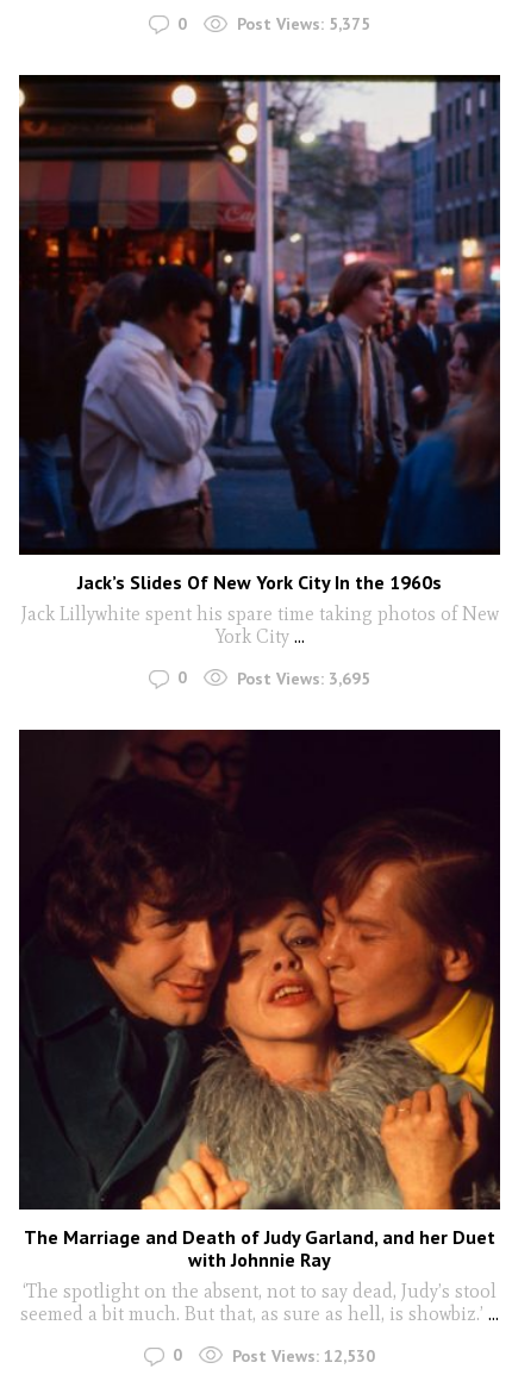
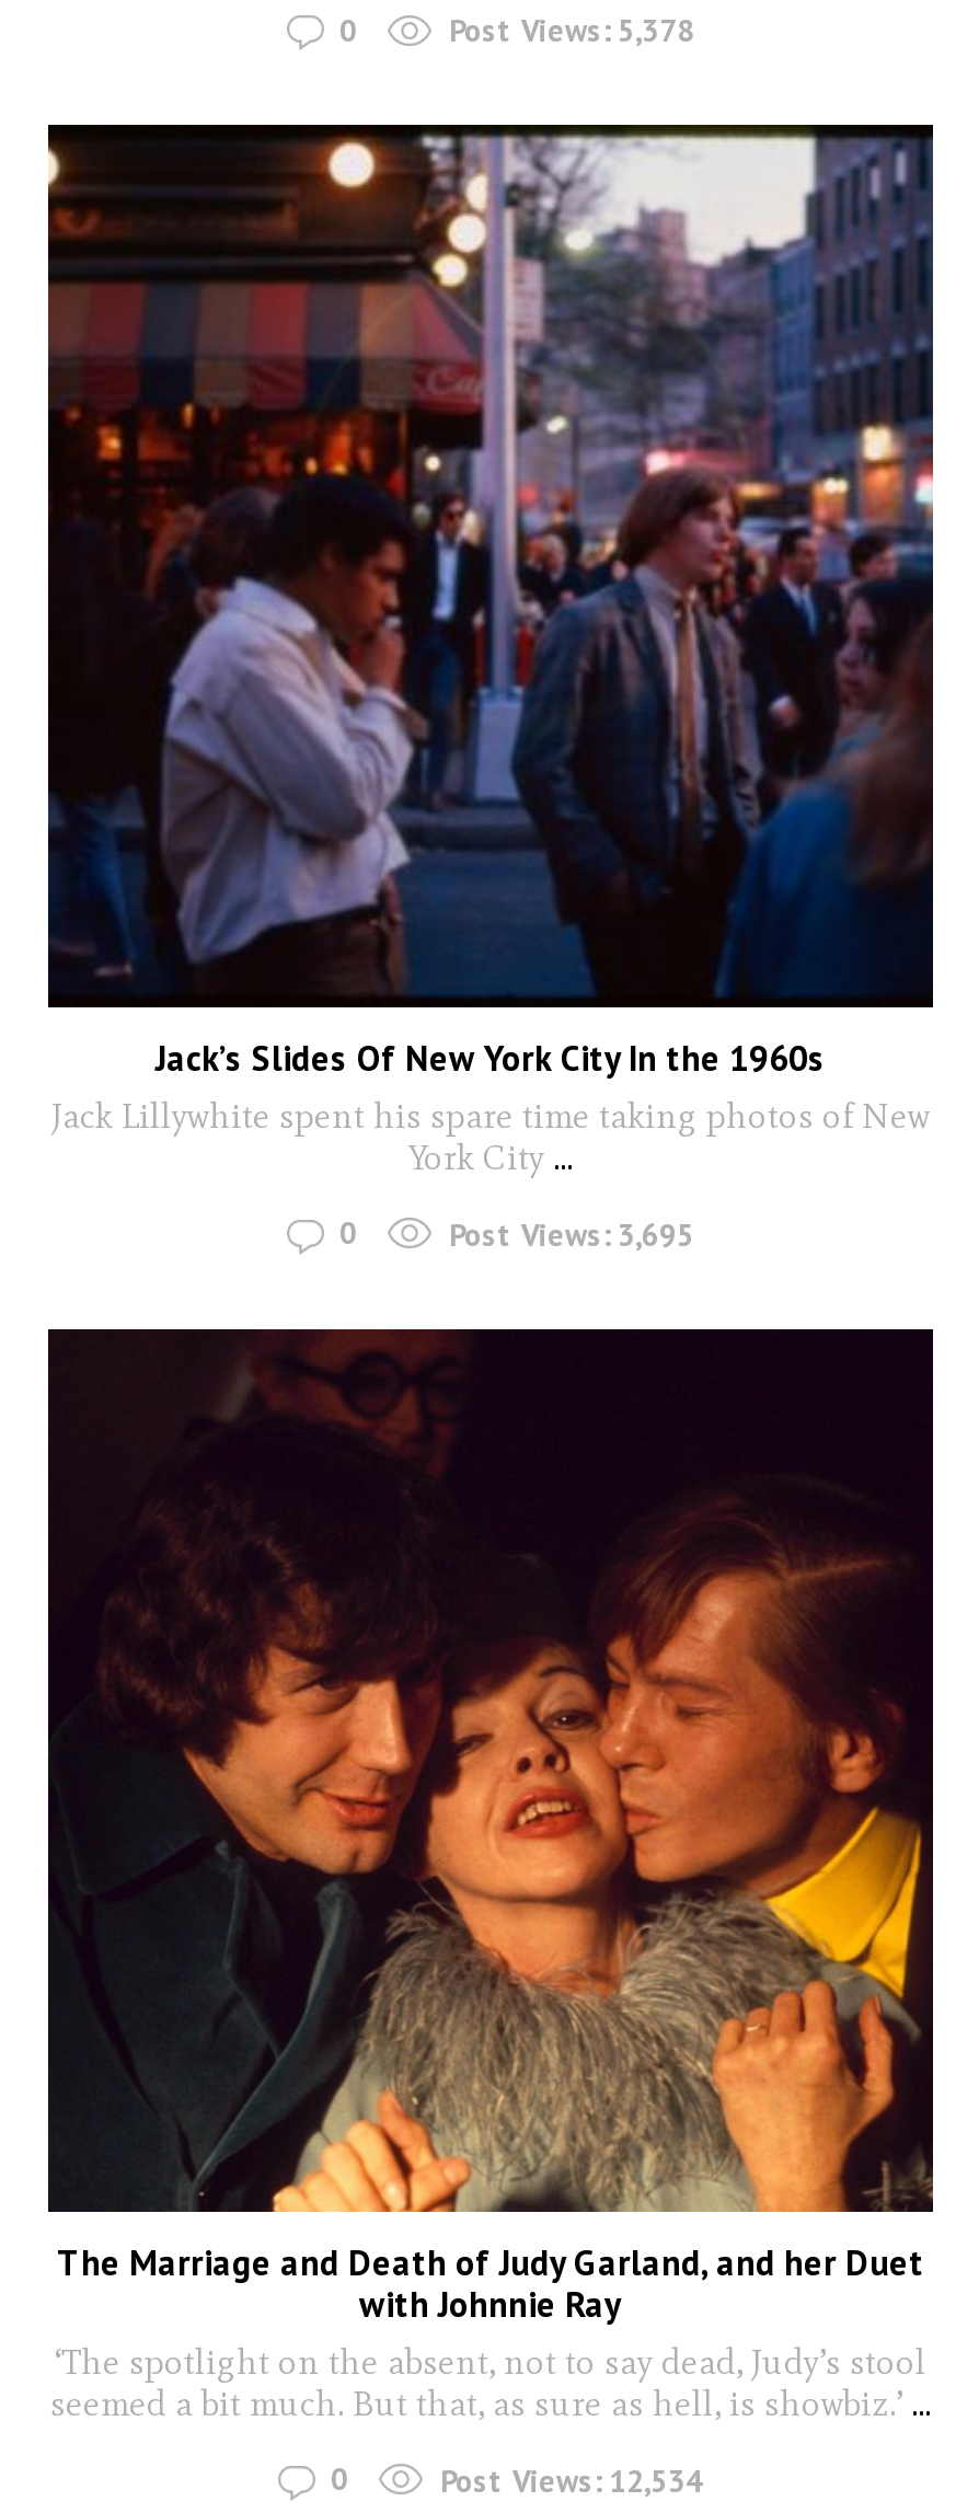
[237,13,370,35] Post Views: 5,375 -> [449,11,694,51] Post Views: 5,378
[232,1345,375,1366] Post Views: 12,530 -> [440,2460,703,2500] Post Views: 12,534

